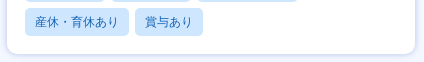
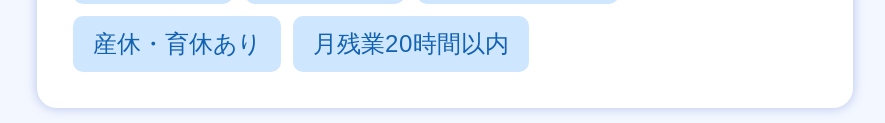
[145,15,193,29] 賞与あり -> [313,29,509,57] 月残業20時間以内

